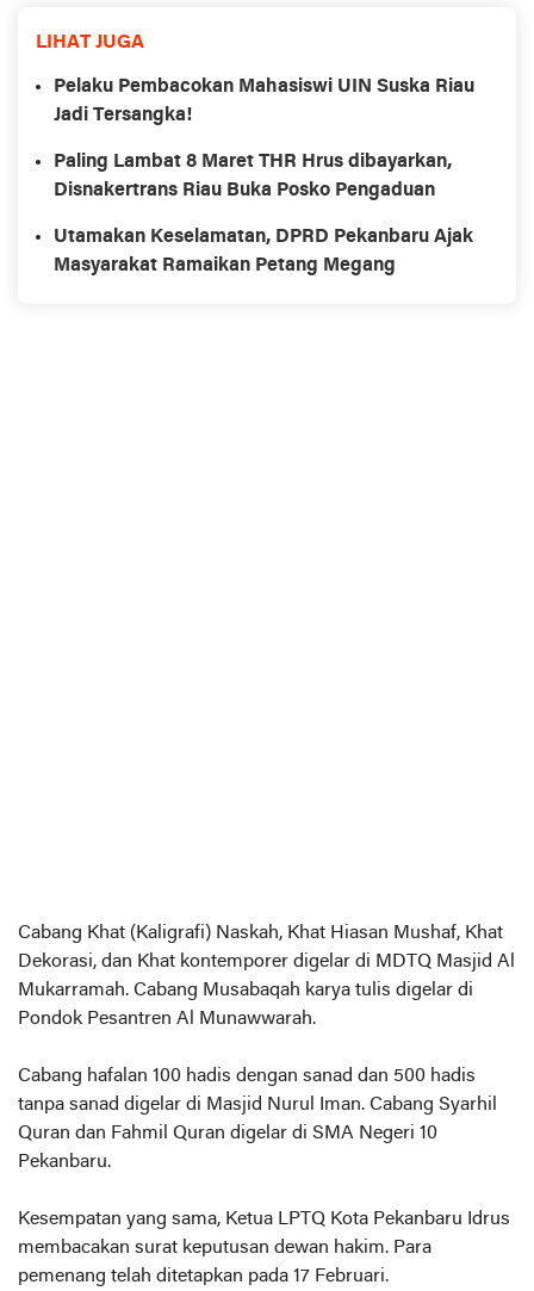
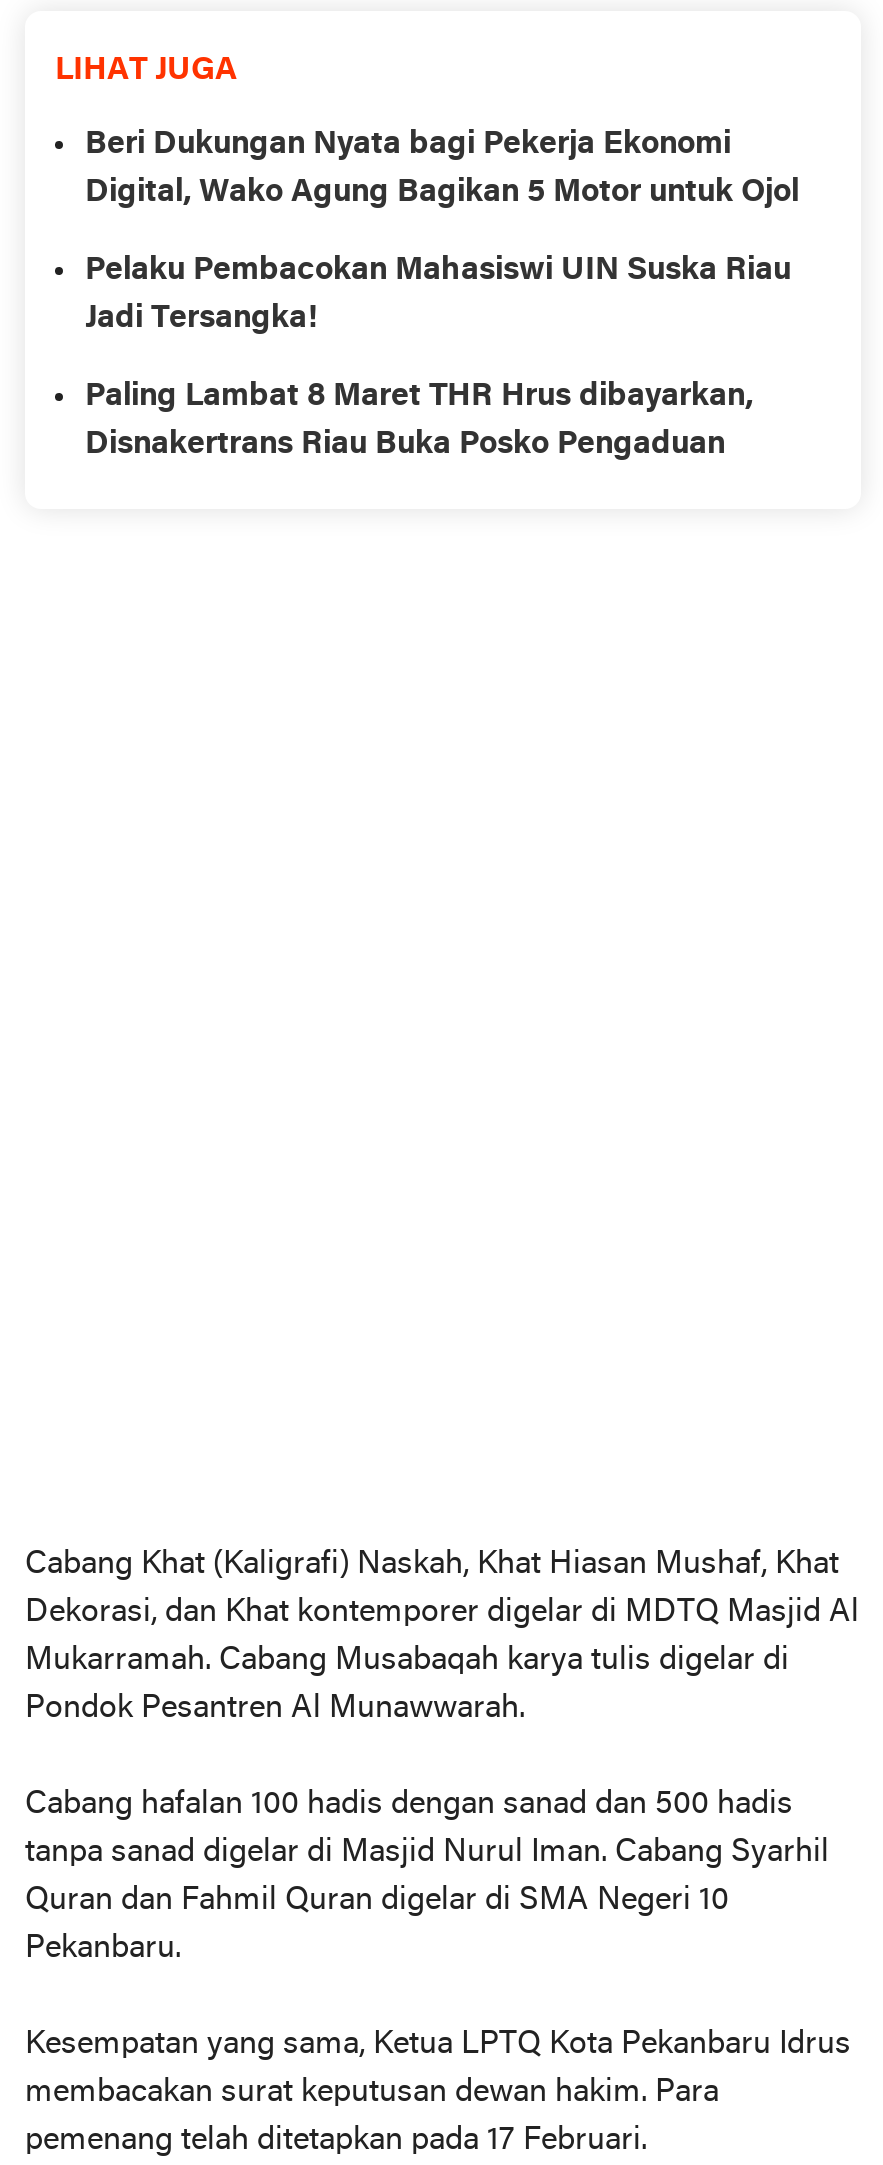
none -> [85,128,799,208] Beri Dukungan Nyata bagi Pekerja Ekonomi | Digital, Wako Agung Bagikan 5 Motor untuk Ojol
moved [54,77,474,200] -> [85,254,791,460]: Pelaku Pembacokan Mahasiswi UIN Suska Riau | Jadi Tersangka! | Paling Lambat 8 Maret THR Hrus dibayarkan, | Disnakertrans Riau Buka Posko Pengaduan
[54,227,473,275] Utamakan Keselamatan, DPRD Pekanbaru Ajak | Masyarakat Ramaikan Petang Megang -> none

